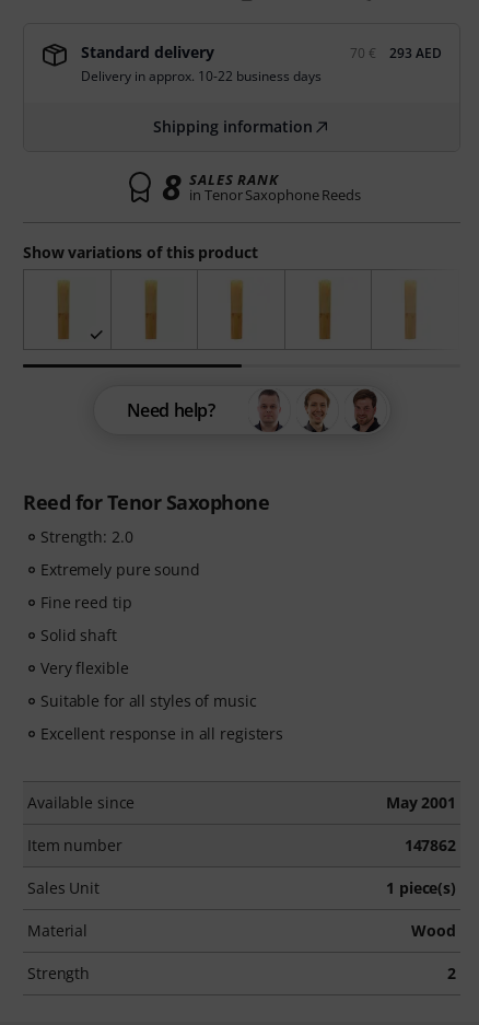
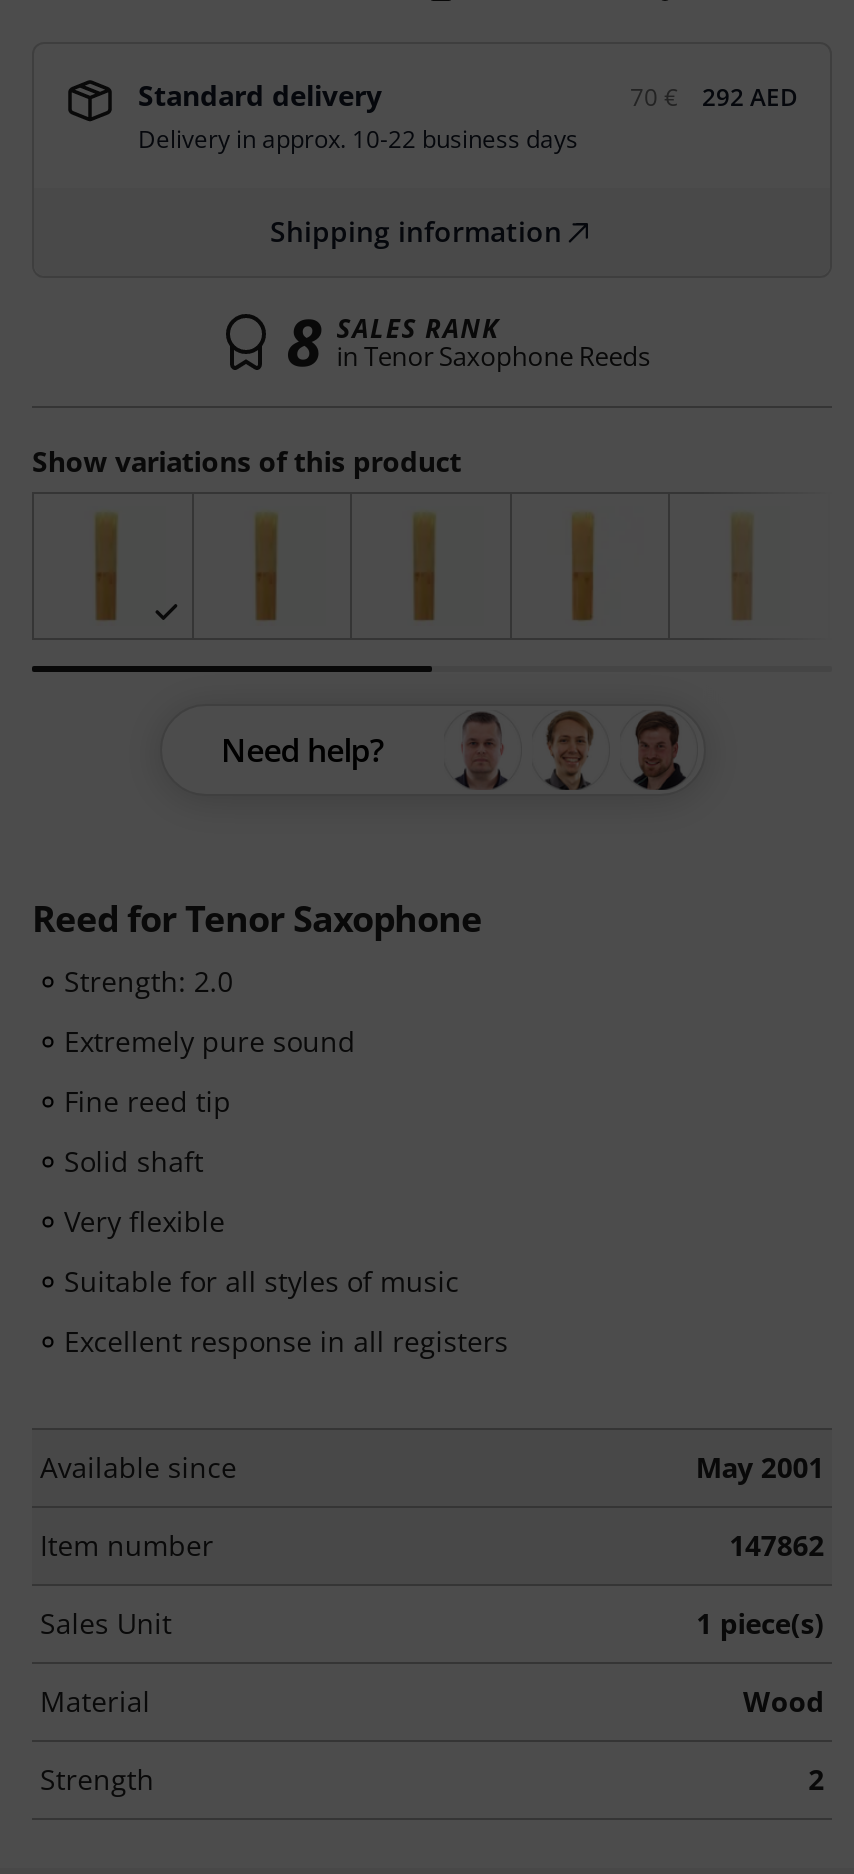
[389,44,442,62] 293 AED -> [702,80,798,114] 292 AED

